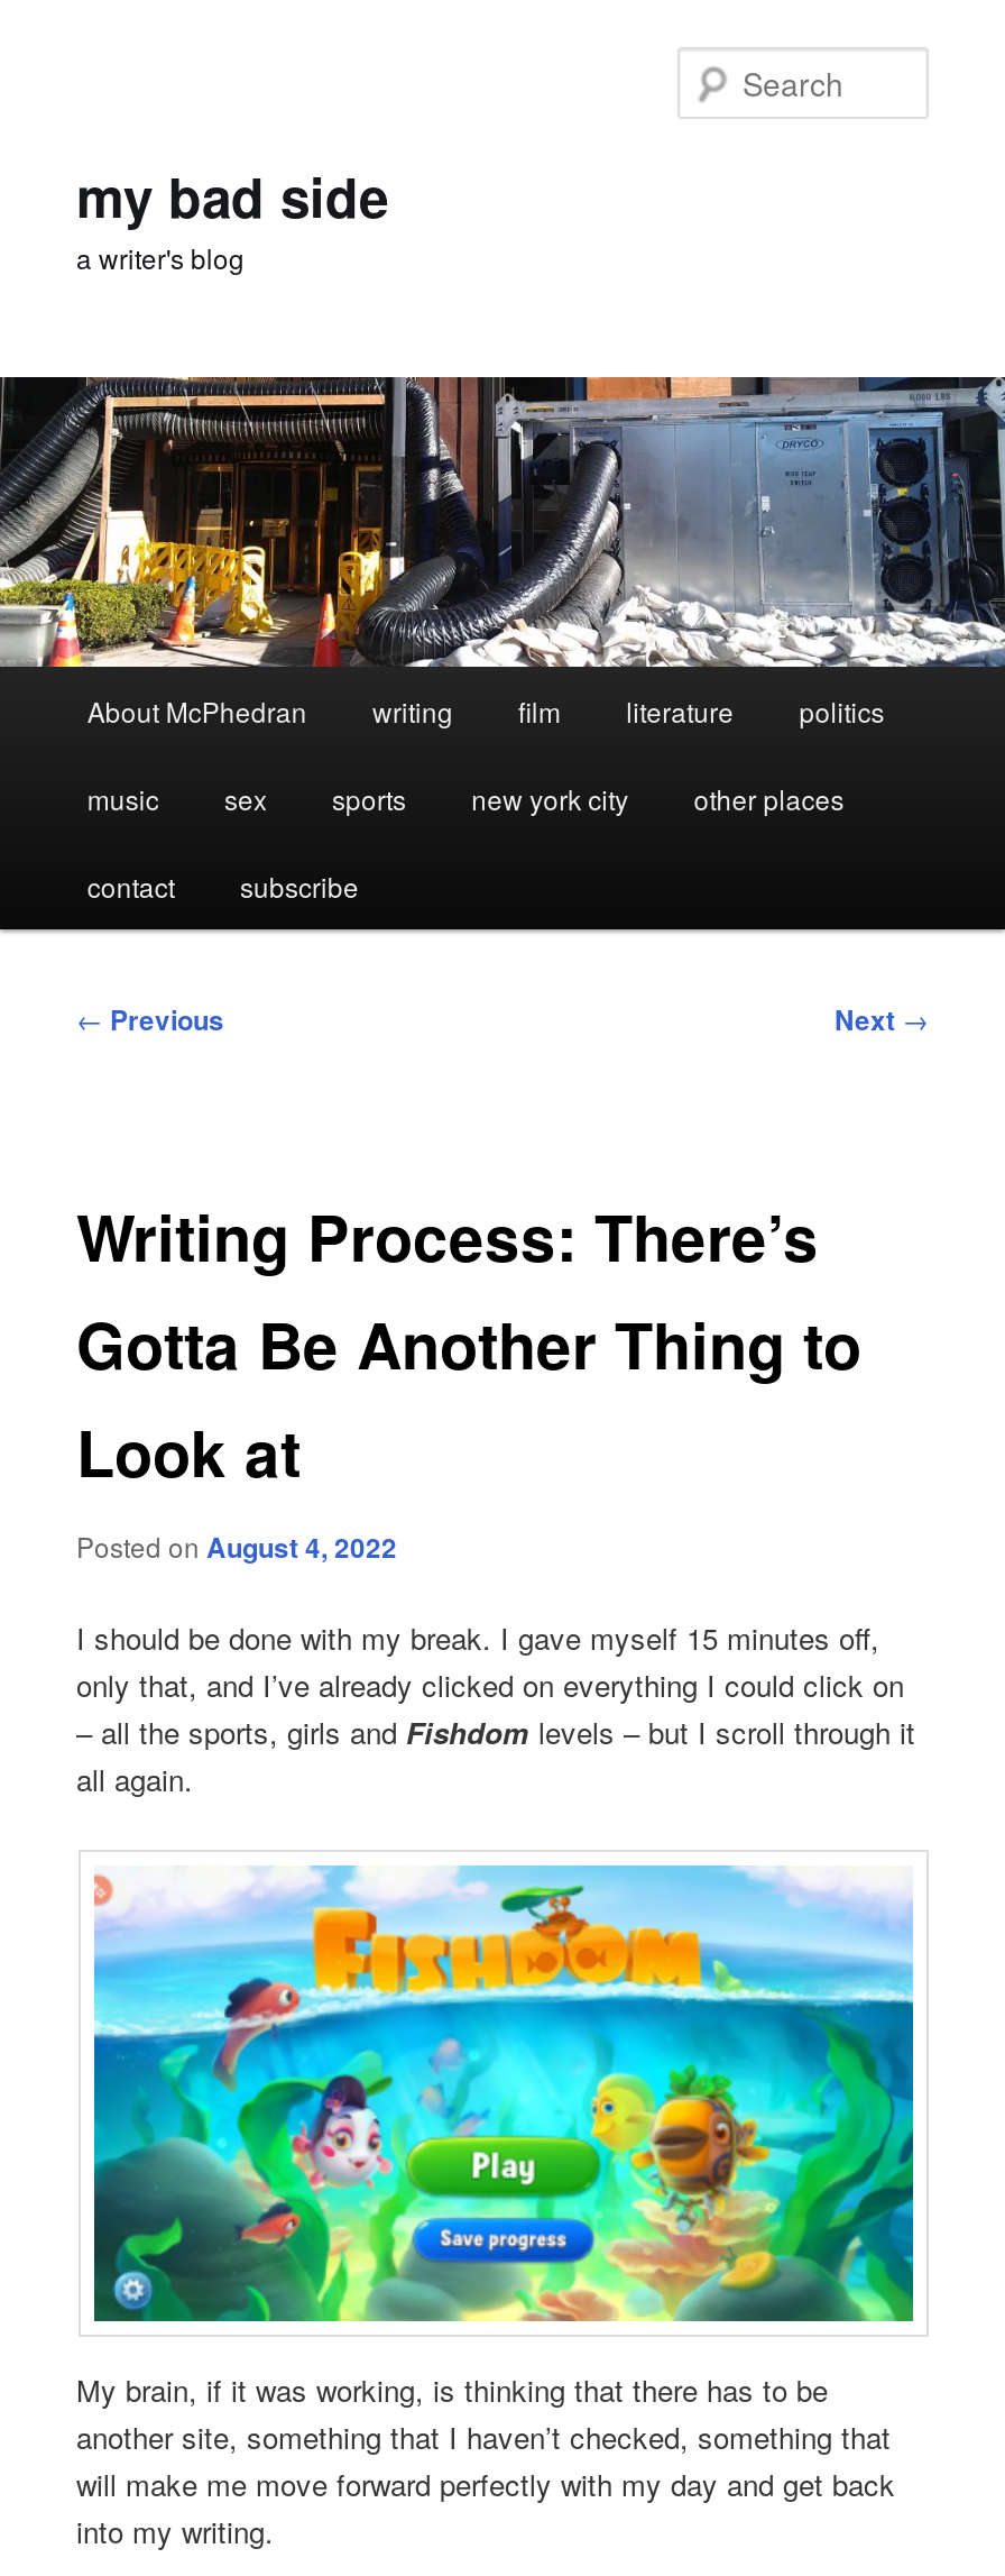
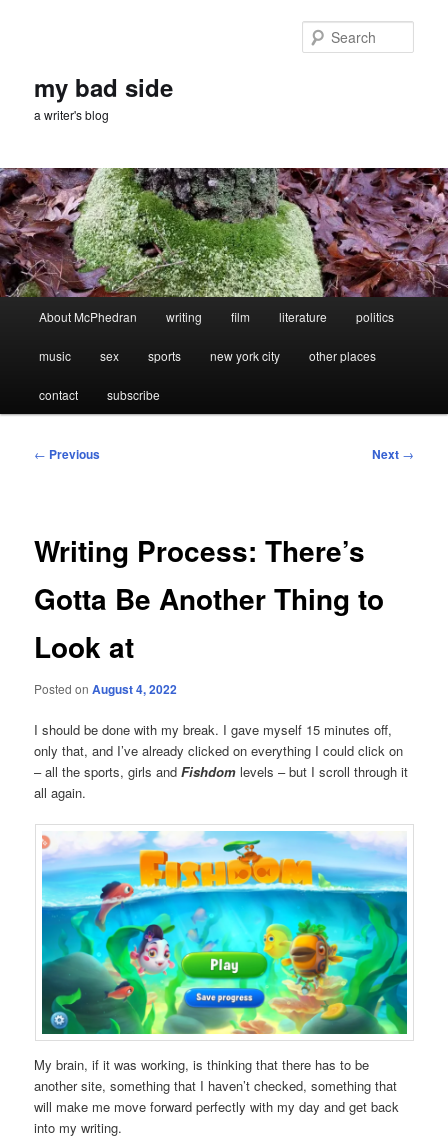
[7,375,998,669] [image] -> [3,167,445,298] [image]

